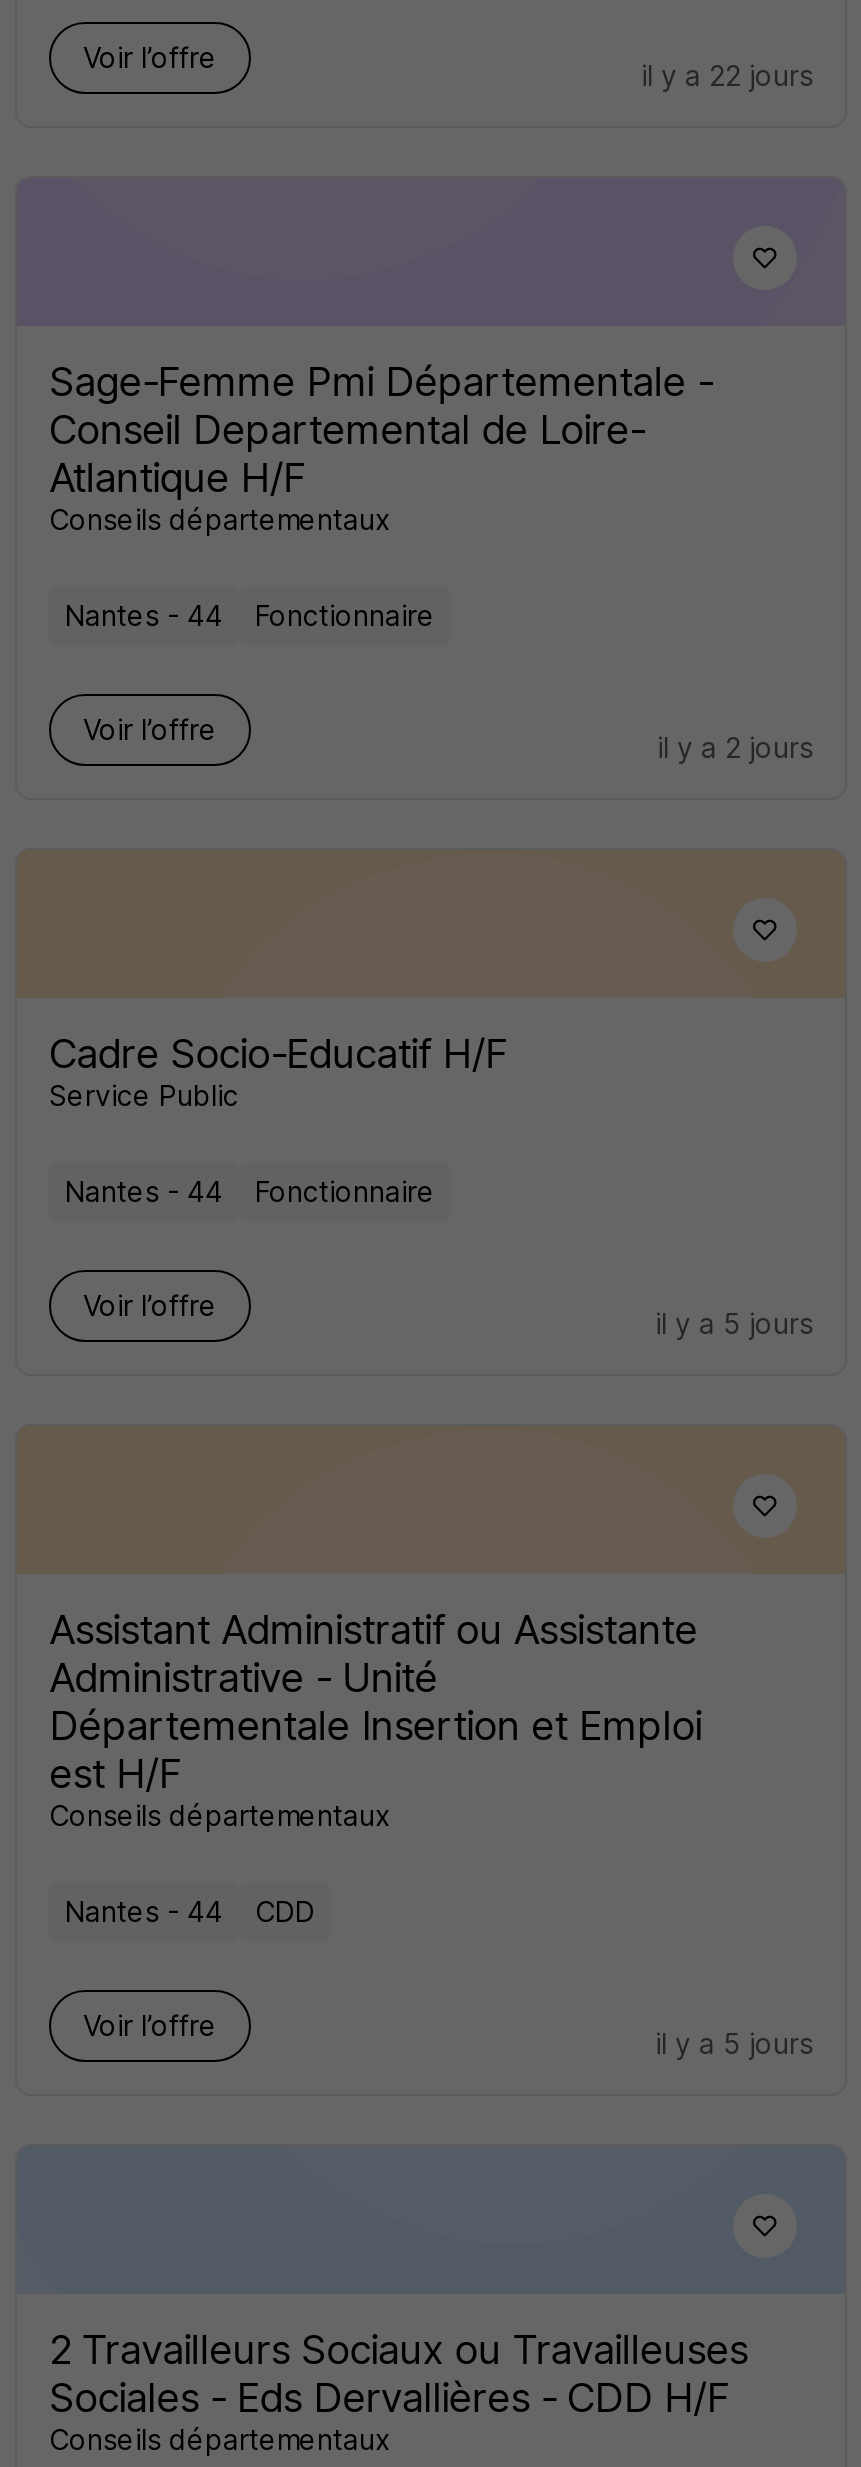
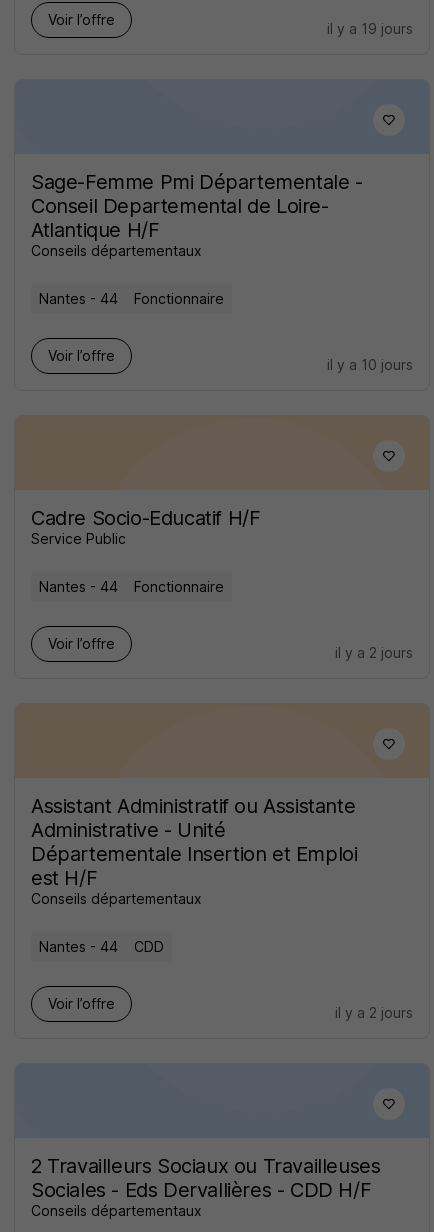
[641,57,813,91] il y a 22 jours -> [327,20,413,37] il y a 19 jours
[657,729,813,763] il y a 2 jours -> [327,356,413,373] il y a 10 jours
[655,1305,813,1339] il y a 5 jours -> [335,644,413,661] il y a 2 jours
[655,2025,813,2059] il y a 5 jours -> [335,1004,413,1021] il y a 2 jours

